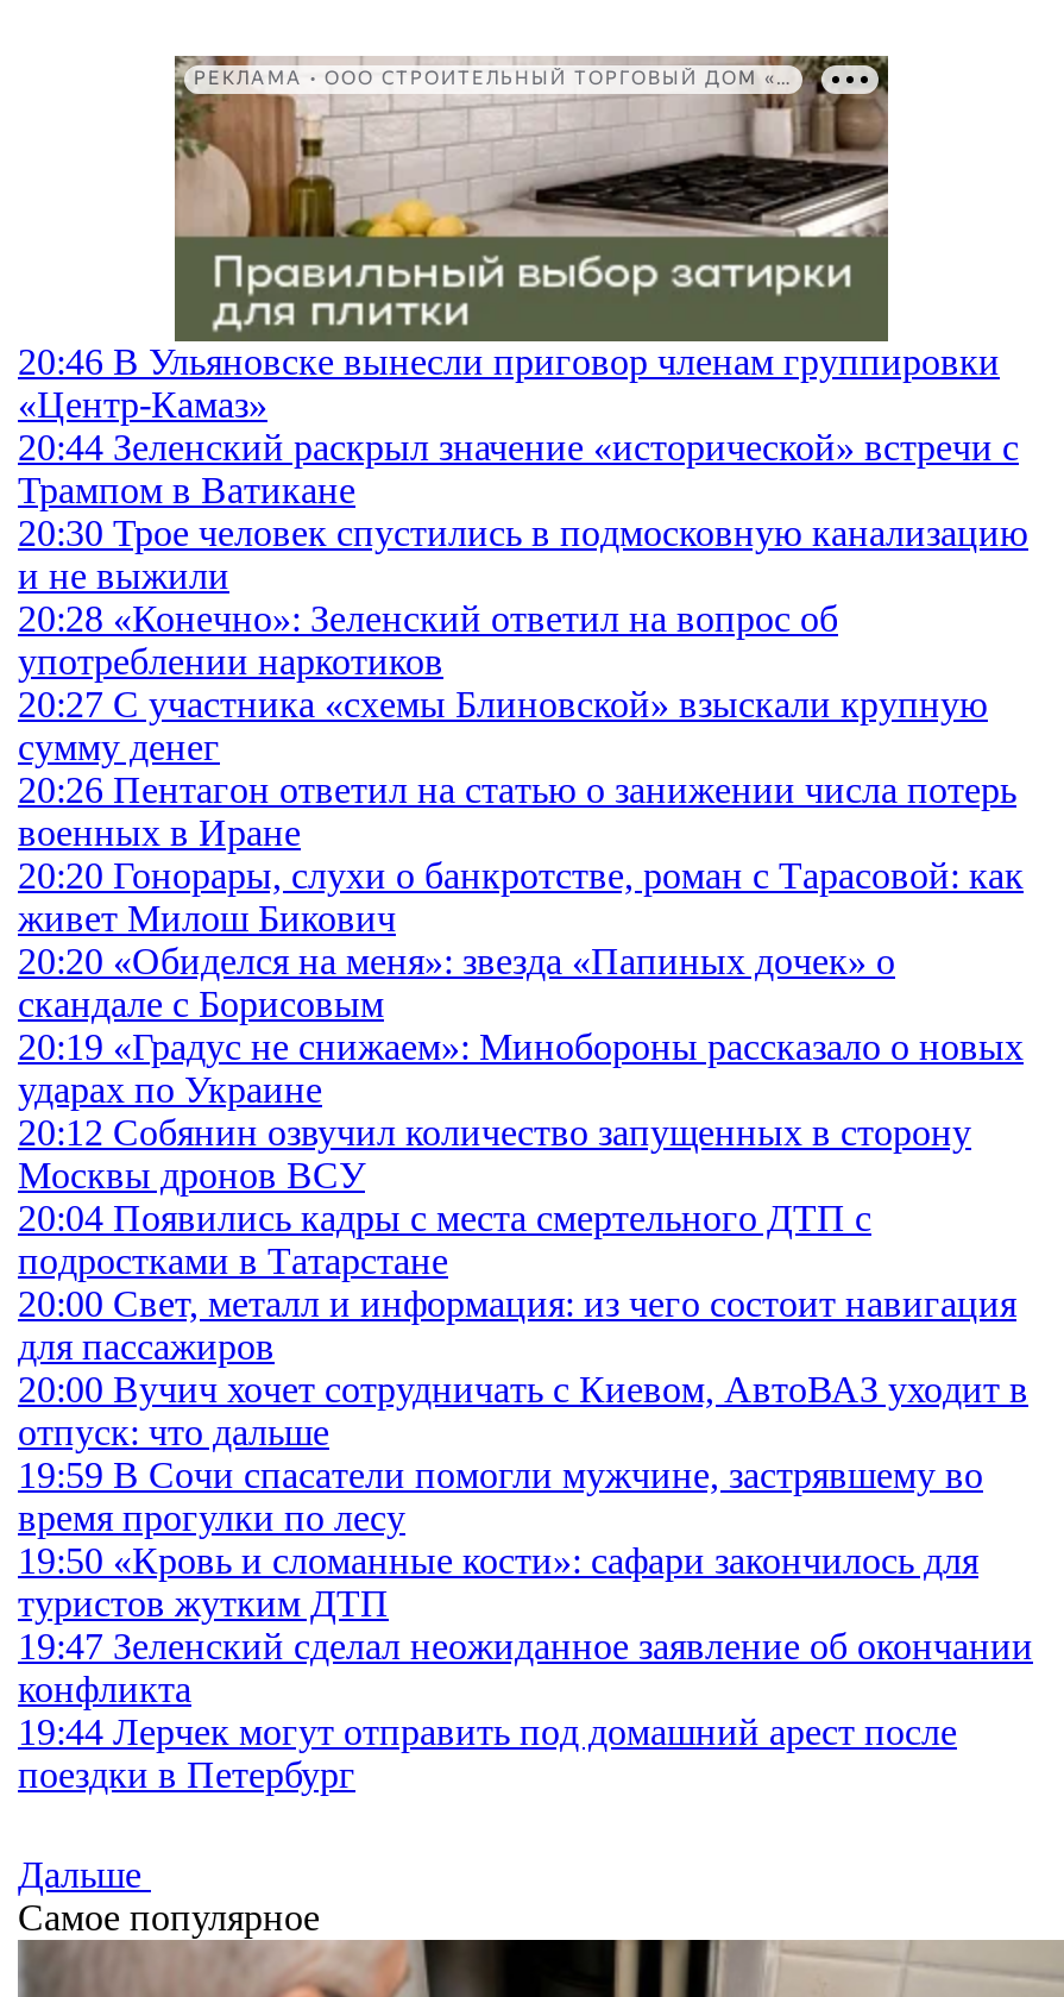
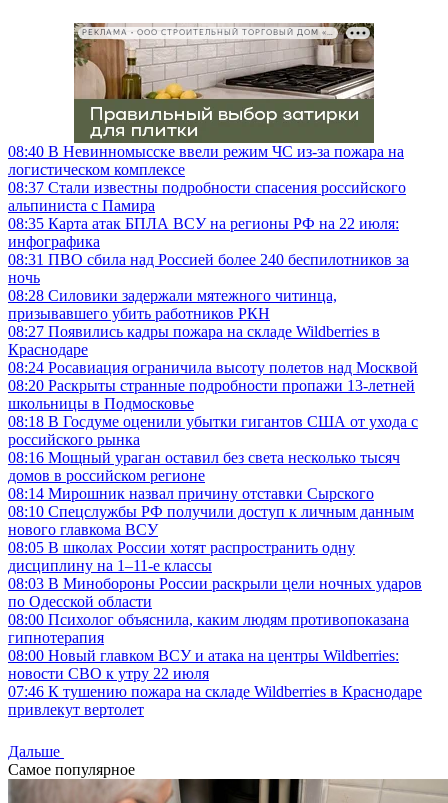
[18,341,1033,1794] 20:46 В Ульяновске вынесли приговор членам группировки | «Центр-Камаз» | 20:44 Зеленский раскрыл значение «исторической» встречи с | Трампом в Ватикане | 20:30 Трое человек спустились в подмосковную канализацию | и не выжили | 20:28 «Конечно»: Зеленский ответил на вопрос об | употреблении наркотиков | 20:27 С участника «схемы Блиновской» взыскали крупную | сумму денег | 20:26Пентагон ответил на статью о занижении числа потерь | военных в Иране | 20:20 Гонорары, слухи о банкротстве, роман с Тарасовой: как | живет Милош Бикович | 20:20 «Обиделся на меня»: звезда «Папиных дочек» о | скандале с Борисовым | 20:19«Градус не снижаем»: Минобороны рассказало о новых | ударах по Украине | 20:12 Собянин озвучил количество запущенных в сторону | Москвы дронов ВСУ | 20:04 Появились кадры с места смертельного ДТП с | подростками в Татарстане | 20:00 Свет, металл и информация: из чего состоит навигация | для пассажиров | 20:00 Вучич хочет сотрудничать с Киевом, АвтоВАЗ уходит в | отпуск: что дальше | 19:59 В Сочи спасатели помогли мужчине, застрявшему во | время прогулки по лесу | 19:50 «Кровь и сломанные кости»: сафари закончилось для | туристов жутким ДТП | 19:47 Зеленский сделал неожиданное заявление об окончании | конфликта | 19:44 Лерчек могут отправить под домашний арест после | поездки в Петербург -> [8,143,422,718] 08:40 В Невинномысске ввели режим ЧС из-за пожара на | логистическом комплексе | 08:37 Стали известны подробности спасения российского | альпиниста с Памира | 08:35 Карта атак БПЛА ВСУ на регионы РФ на 22 июля: | инфографика | 08:31 ПВО сбила над Россией более 240 беспилотников за | ночь | 08:28 Силовики задержали мятежного читинца, | призывавшего убить работников РКН | 08:27 Появились кадры пожара на складе Wildberries в | Краснодаре | 08:24 Росавиация ограничила высоту полетов над Москвой | 08:20 Раскрыты странные подробности пропажи 13-летней | школьницы в Подмосковье | 08:18 В Госдуме оценили убытки гигантов США от ухода с | российского рынка | 08:16 Мощный ураган оставил без света несколько тысяч | домов в российском регионе | 08:14 Мирошник назвал причину отставки Сырского | 08:10 Спецслужбы РФ получили доступ к личным данным | нового главкома ВСУ | 08:05 В школах России хотят распространить одну | дисциплину на 1–11-е классы | 08:03 В Минобороны России раскрыли цели ночных ударов | по Одесской области | 08:00 Психолог объяснила, каким людям противопоказана | гипнотерапия | 08:00 Новый главком ВСУ и атака на центры Wildberries: | новости СВО к утру 22 июля | 07:46 К тушению пожара на складе Wildberries в Краснодаре | привлекут вертолет

